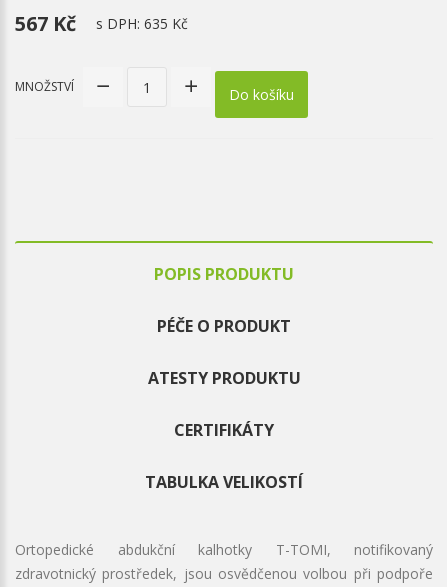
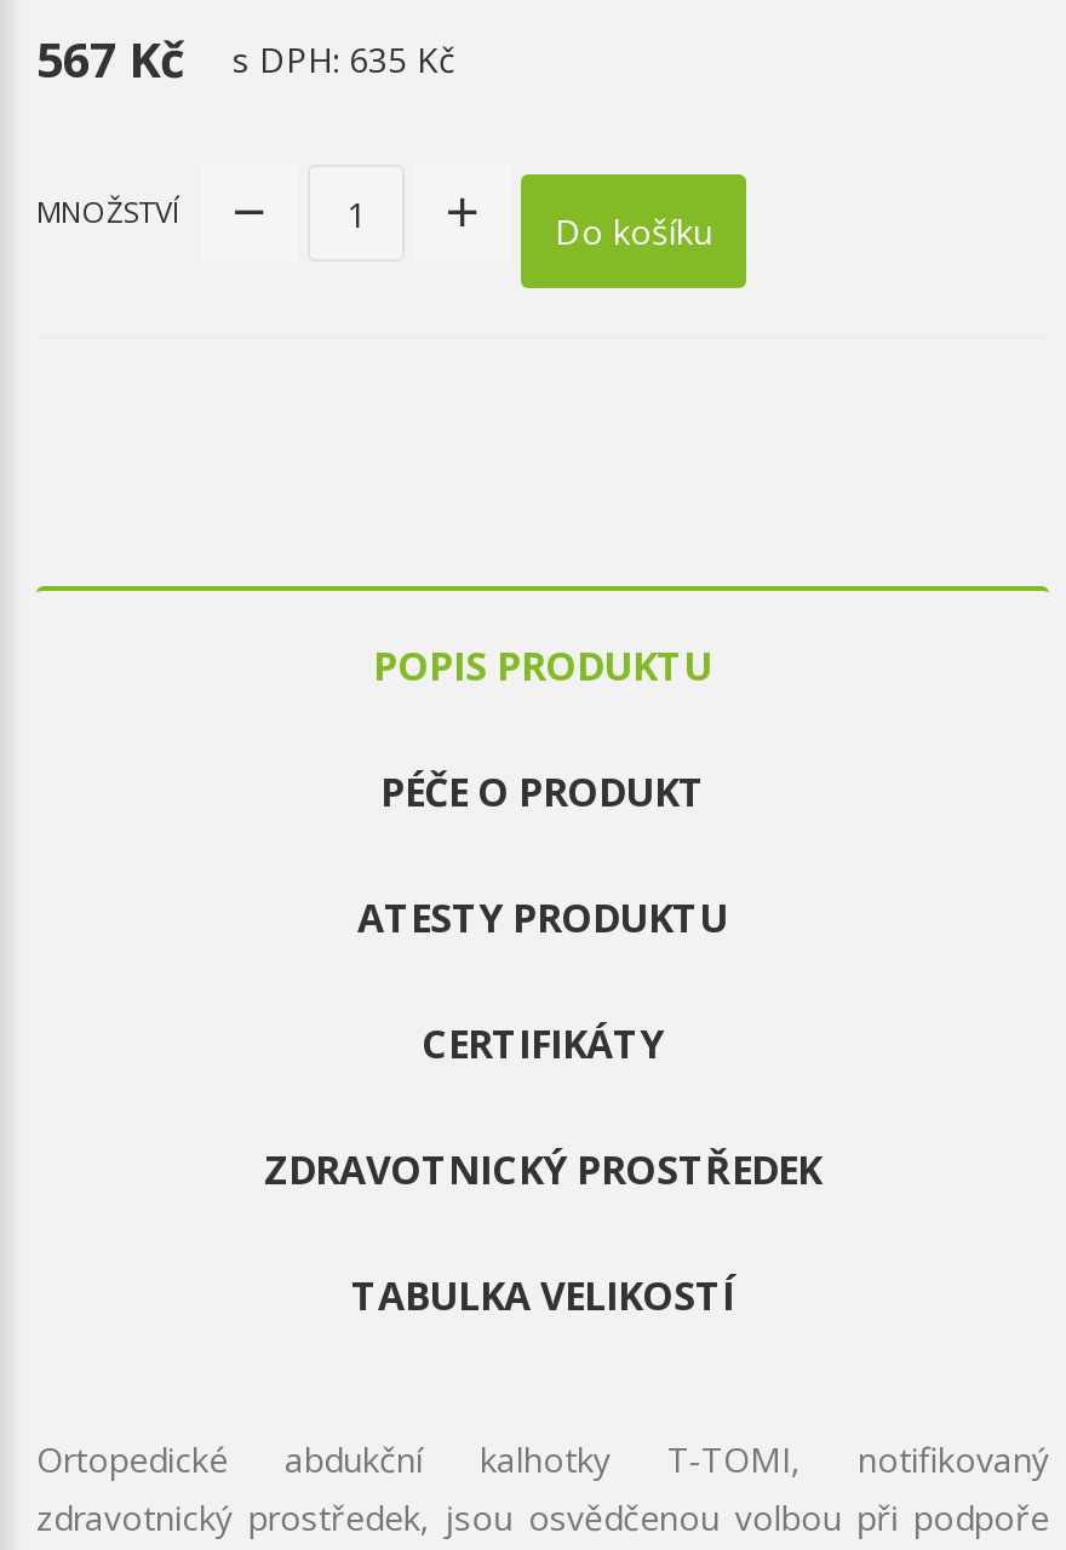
none -> [264,1144,821,1197] ZDRAVOTNICKÝ PROSTŘEDEK

